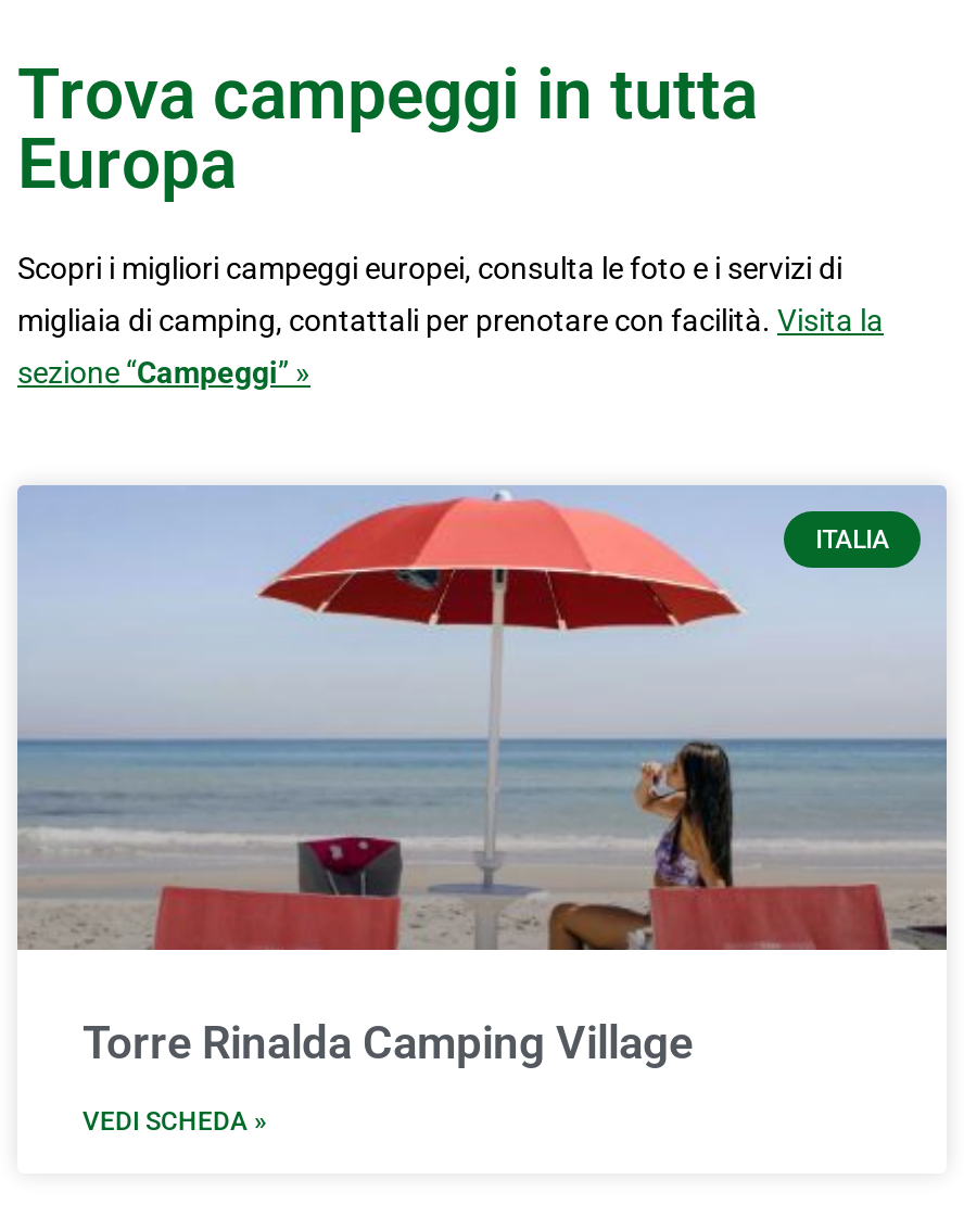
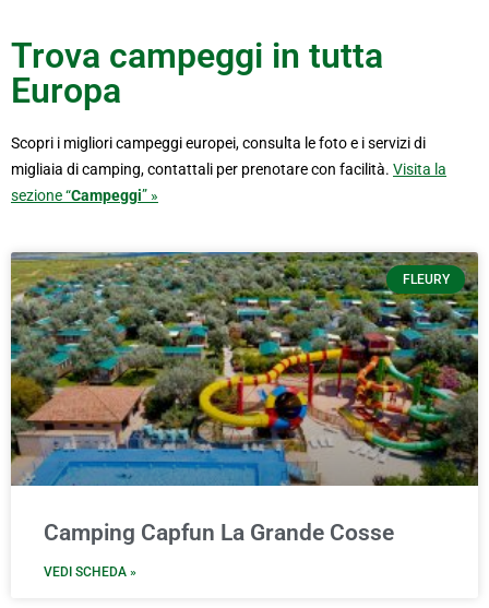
[15,484,949,953] [image] | ITALIA -> [10,251,479,487] [image] | FLEURY
[83,1018,693,1070] Torre Rinalda Camping Village -> [44,519,394,545] Camping Capfun La Grande Cosse

